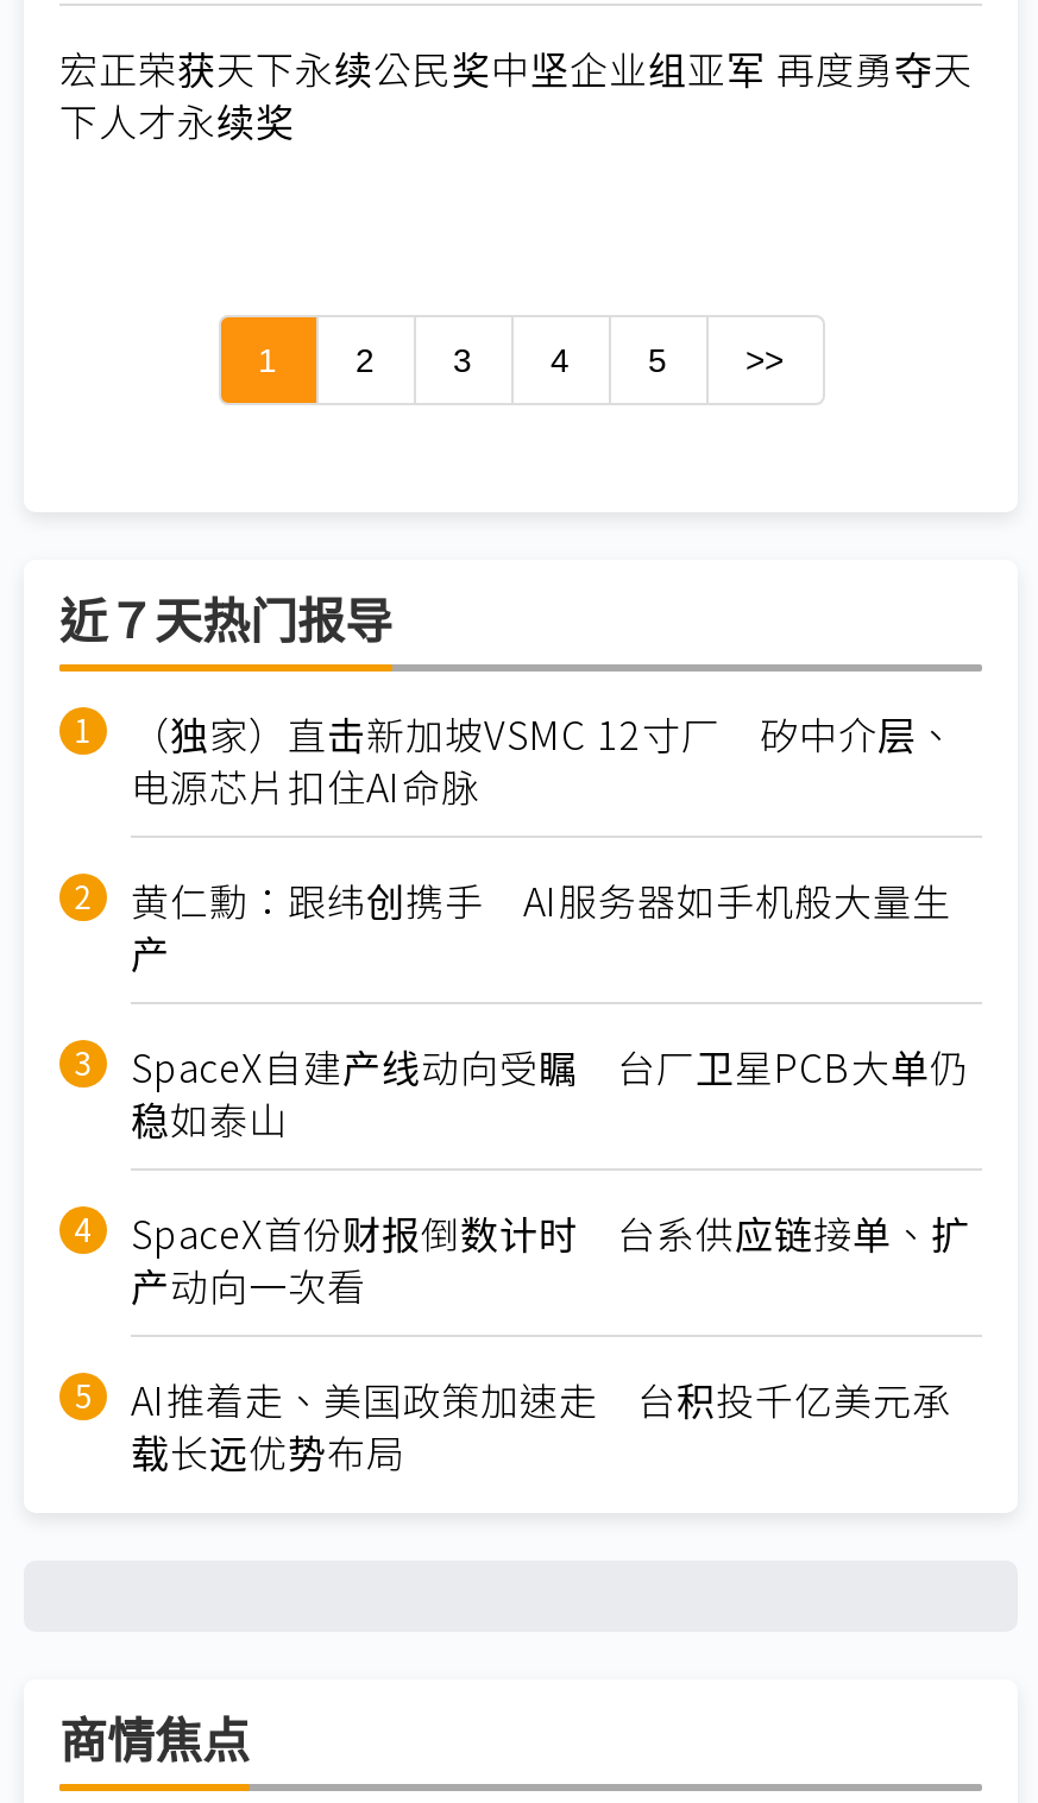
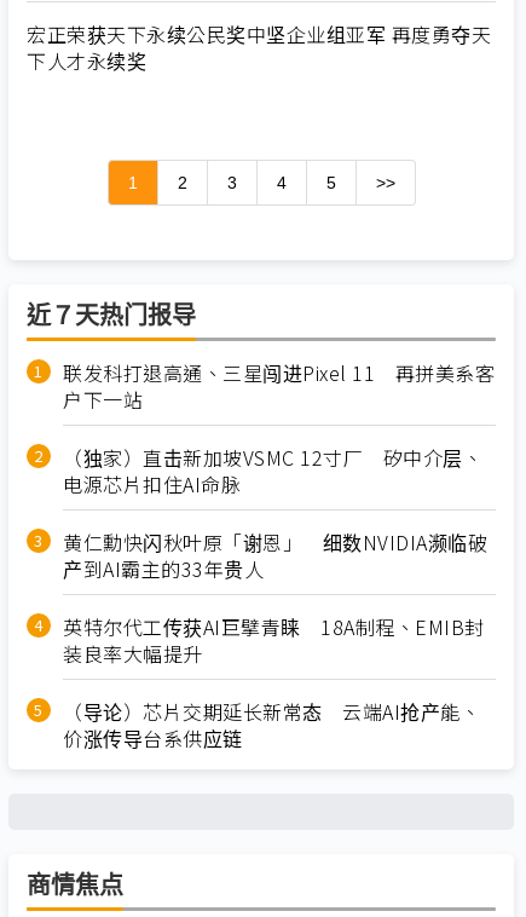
none -> [63,358,495,413] 联发科打退高通、三星闯进Pixel 11 再拼美系客 | 户下一站
moved [131,704,956,813] -> [63,442,482,498]: （独家）直击新加坡VSMC 12寸厂 矽中介层、 | 电源芯片扣住AI命脉
[131,870,970,1479] 黄仁勳：跟纬创携手 AI服务器如手机般大量生 | 产 | SpaceX自建产线动向受瞩 台厂卫星PCB大单仍 | 稳如泰山 | SpaceX首份财报倒数计时 台系供应链接单、扩 | 产动向一次看 | AI推着走、美国政策加速走 台积投千亿美元承 | 载长远优势布局 -> [63,527,487,752] 黄仁勳快闪秋叶原「谢恩」 细数NVIDIA濒临破 | 产到AI霸主的33年贵人 | 英特尔代工传获AI巨擘青睐 18A制程、EMIB封 | 装良率大幅提升 | （导论）芯片交期延长新常态 云端AI抢产能、 | 价涨传导台系供应链

